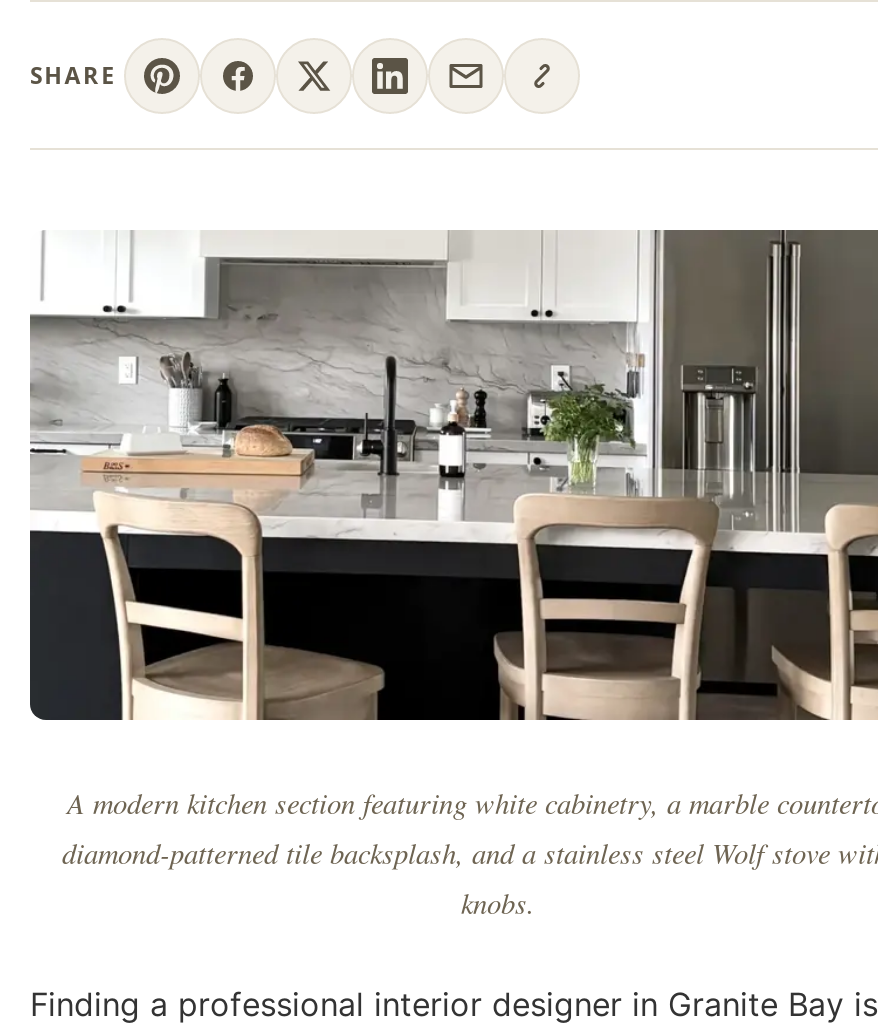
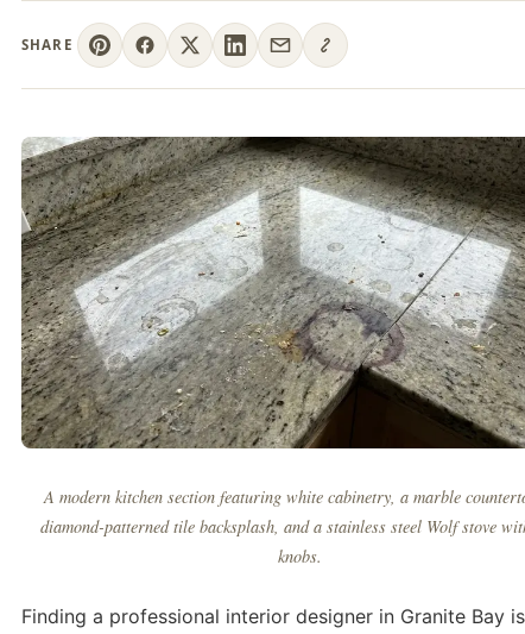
[30,230,872,722] [image] -> [20,136,521,450] [image]

